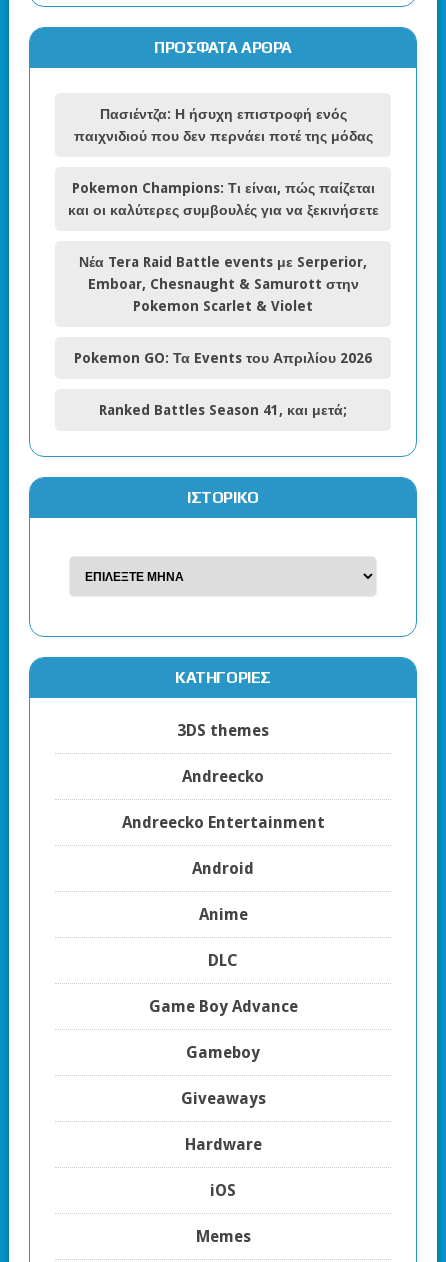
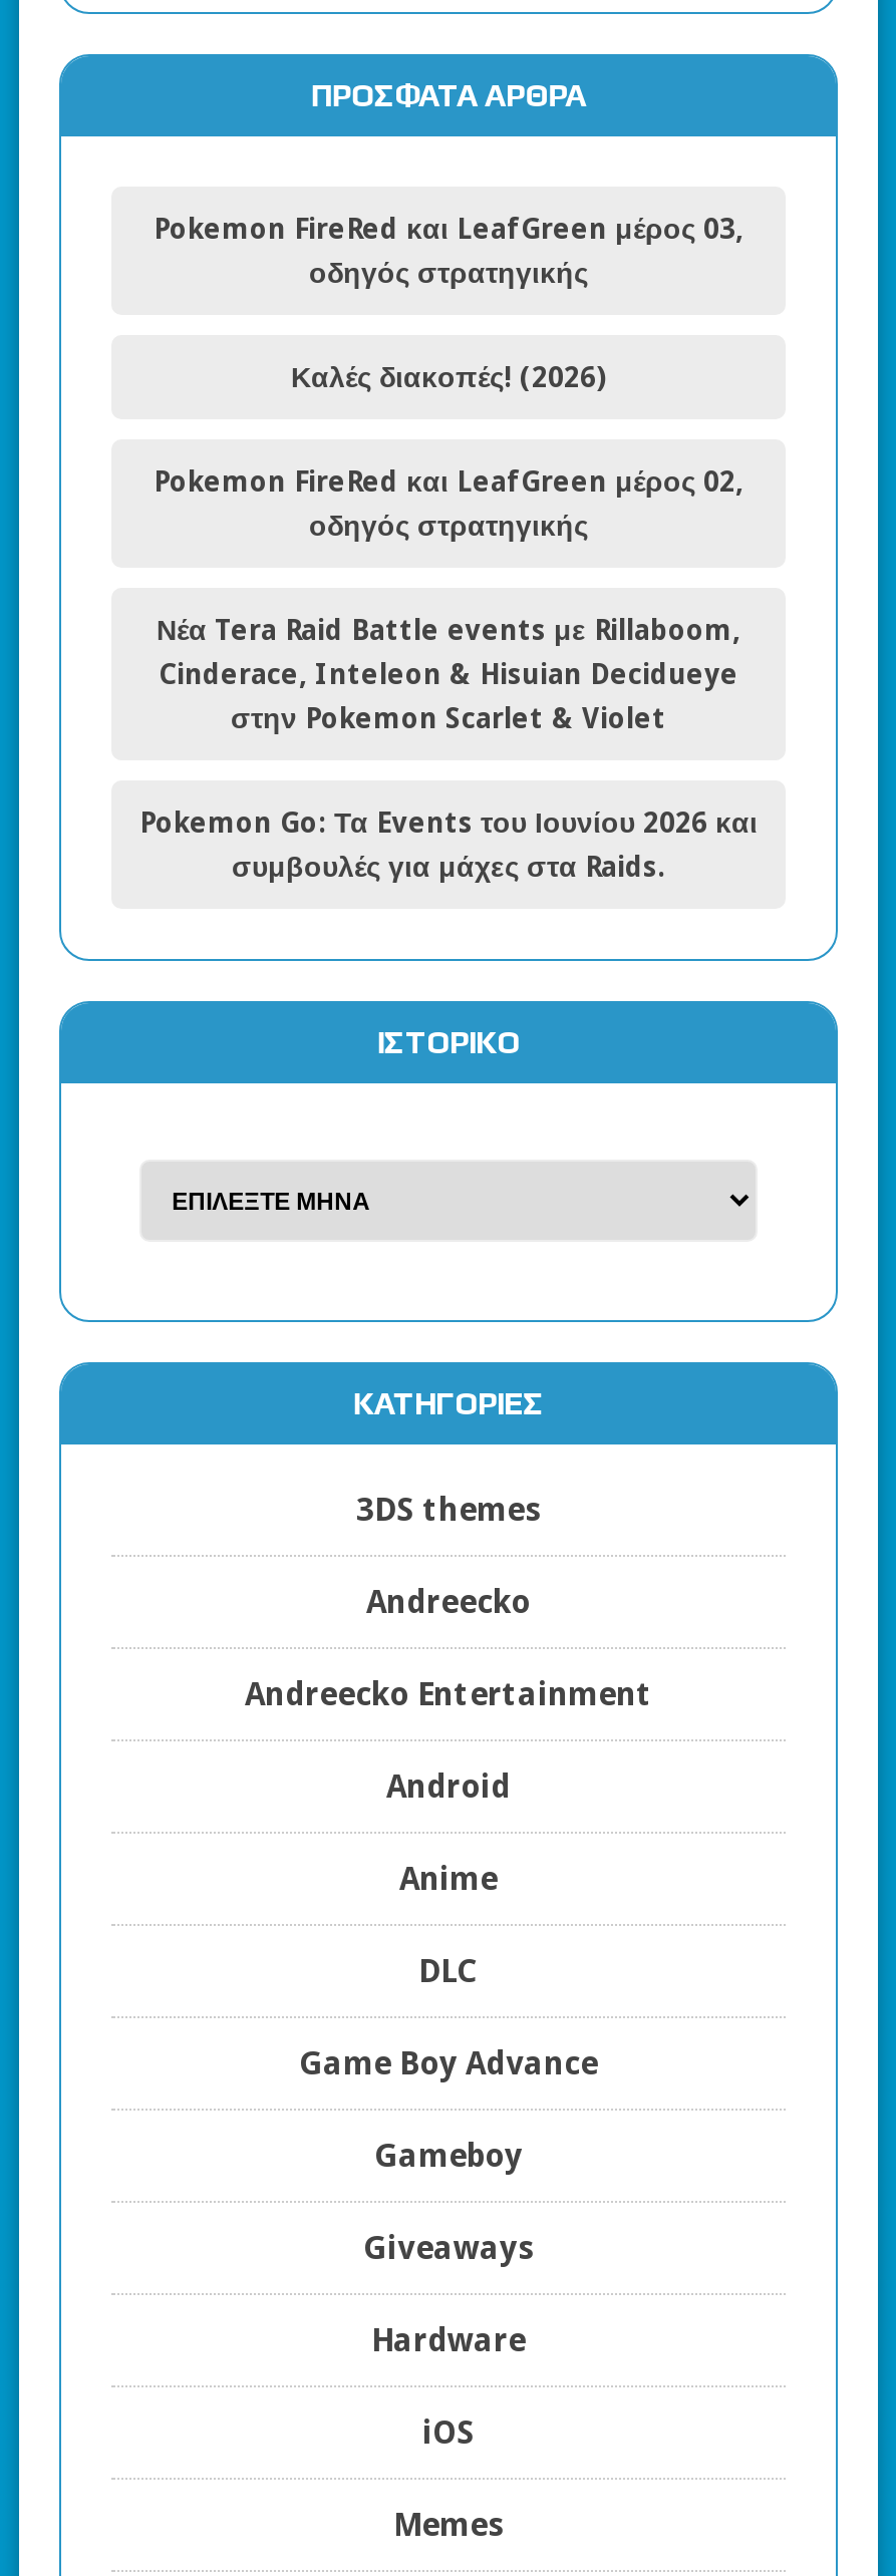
[73,106,372,144] Πασιέντζα: Η ήσυχη επιστροφή ενός | παιχνιδιού που δεν περνάει ποτέ της μόδας -> [154,212,743,288] Pokemon FireRed και LeafGreen μέρος 03, | οδηγός στρατηγικής
[67,180,378,218] Pokemon Champions: Τι είναι, πώς παίζεται | και οι καλύτερες συμβουλές για να ξεκινήσετε -> [291,360,606,392] Καλές διακοπές! (2026)
[79,254,367,314] Νέα Tera Raid Battle events με Serperior, | Emboar, Chesnaught & Samurott στην | Pokemon Scarlet & Violet -> [154,465,743,541] Pokemon FireRed και LeafGreen μέρος 02, | οδηγός στρατηγικής
[74,350,372,366] Pokemon GO: Τα Events του Απριλίου 2026 -> [157,613,740,733] Νέα Tera Raid Battle events με Rillaboom, | Cinderace, Inteleon & Hisuian Decidueye | στην Pokemon Scarlet & Violet
[99,402,347,418] Ranked Battles Season 41, και μετά; -> [139,806,758,882] Pokemon Go: Τα Events του Ιουνίου 2026 και | συμβουλές για μάχες στα Raids.

